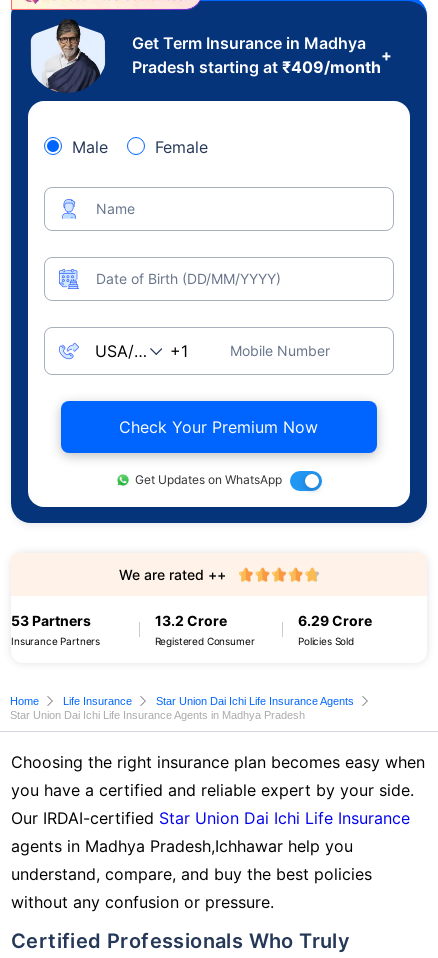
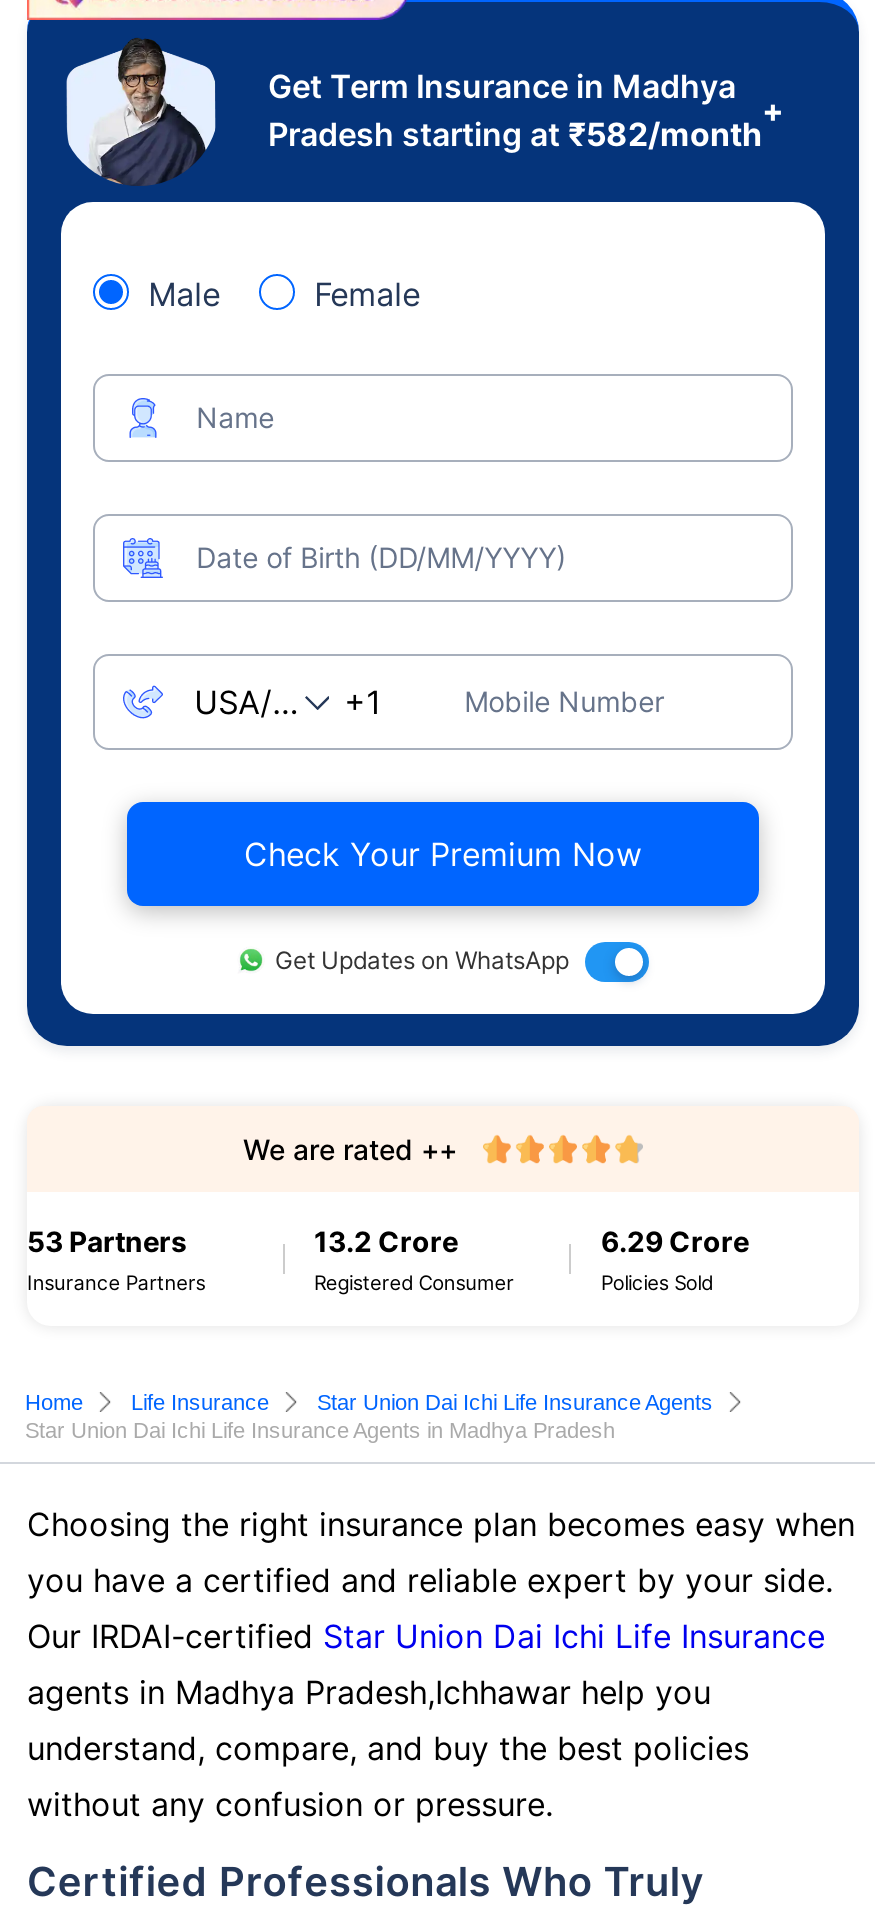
[131,57,380,77] Pradesh starting at ₹409/month -> [268,114,762,154] Pradesh starting at ₹582/month

